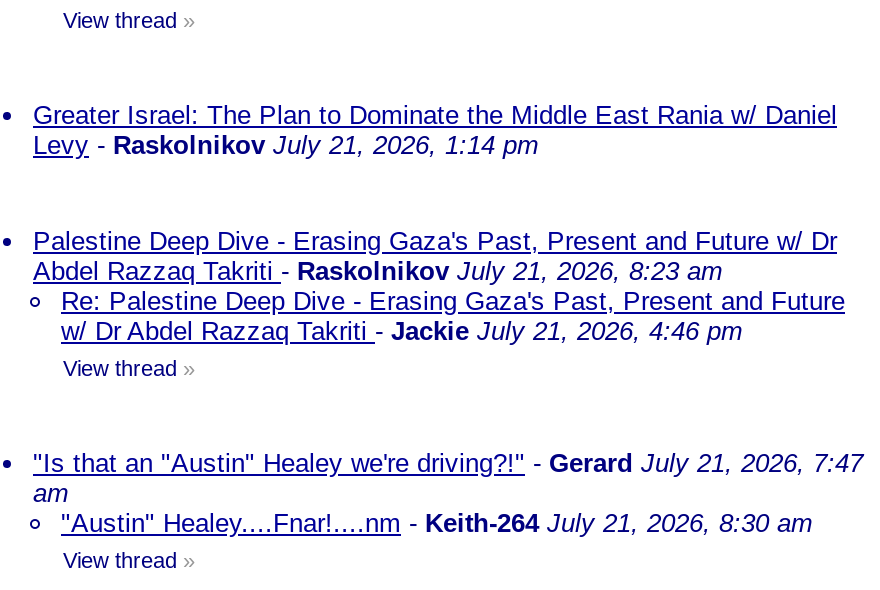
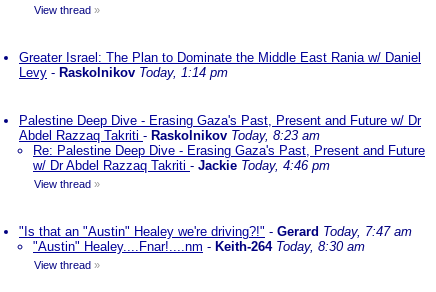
[33,130,539,160] Levy - Raskolnikov July 21, 2026, 1:14 pm -> [19,65,228,80] Levy - Raskolnikov Today, 1:14 pm
[33,256,723,286] Abdel Razzaq Takriti - Raskolnikov July 21, 2026, 8:23 am -> [19,128,320,143] Abdel Razzaq Takriti - Raskolnikov Today, 8:23 am
[61,316,743,346] w/ Dr Abdel Razzaq Takriti - Jackie July 21, 2026, 4:46 pm -> [33,158,330,173] w/ Dr Abdel Razzaq Takriti - Jackie Today, 4:46 pm
[33,448,863,538] "Is that an "Austin" Healey we're driving?!" - Gerard July 21, 2026, 7:47 | am | "Austin" Healey....Fnar!....nm - Keith-264 July 21, 2026, 8:30 am -> [19,224,412,254] "Is that an "Austin" Healey we're driving?!" - Gerard Today, 7:47 am | "Austin" Healey....Fnar!....nm - Keith-264 Today, 8:30 am

